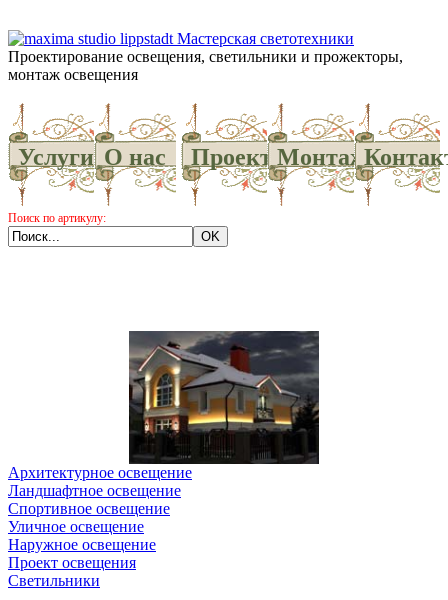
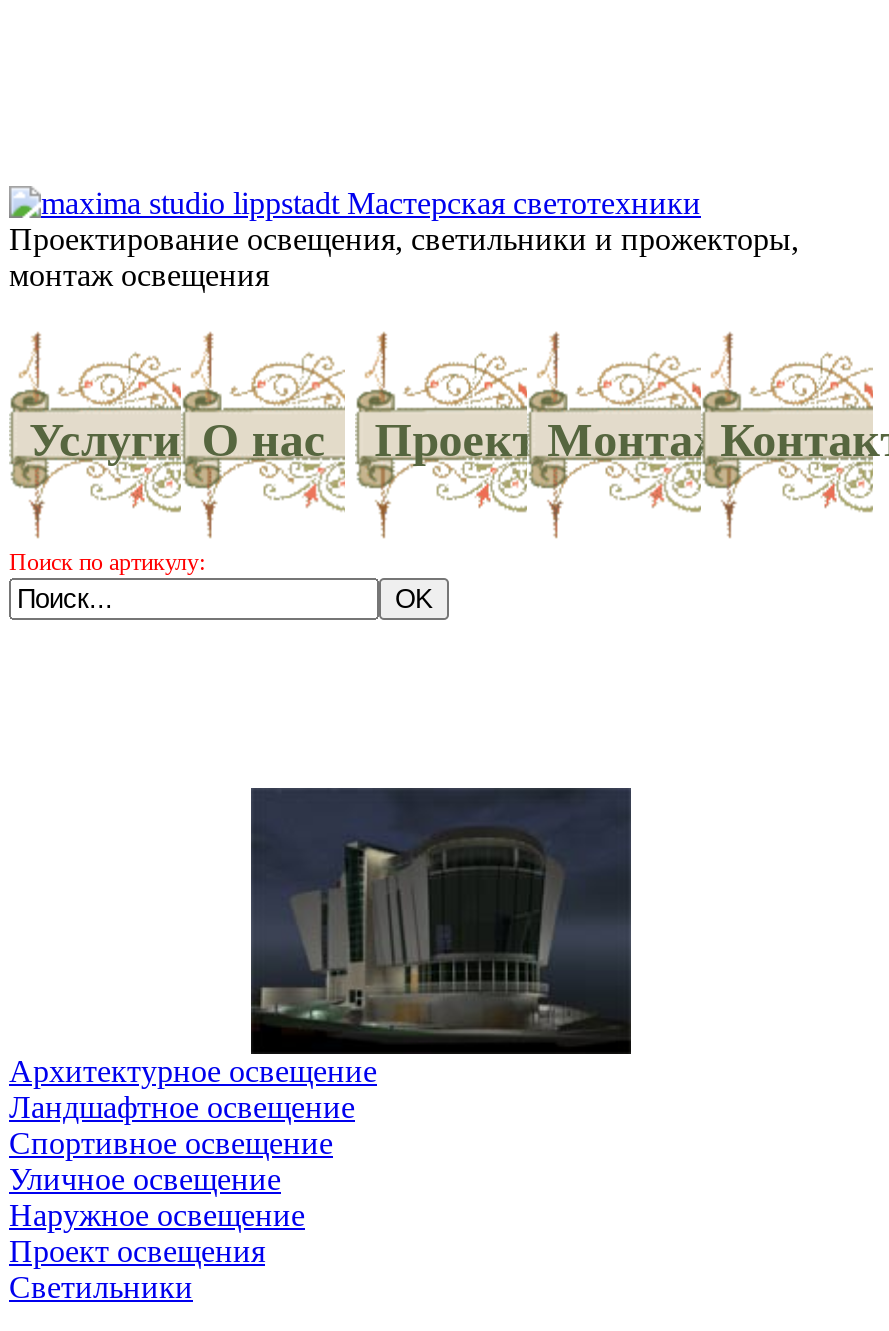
[129,331,319,464] [image] -> [251,790,631,1052] [image]

